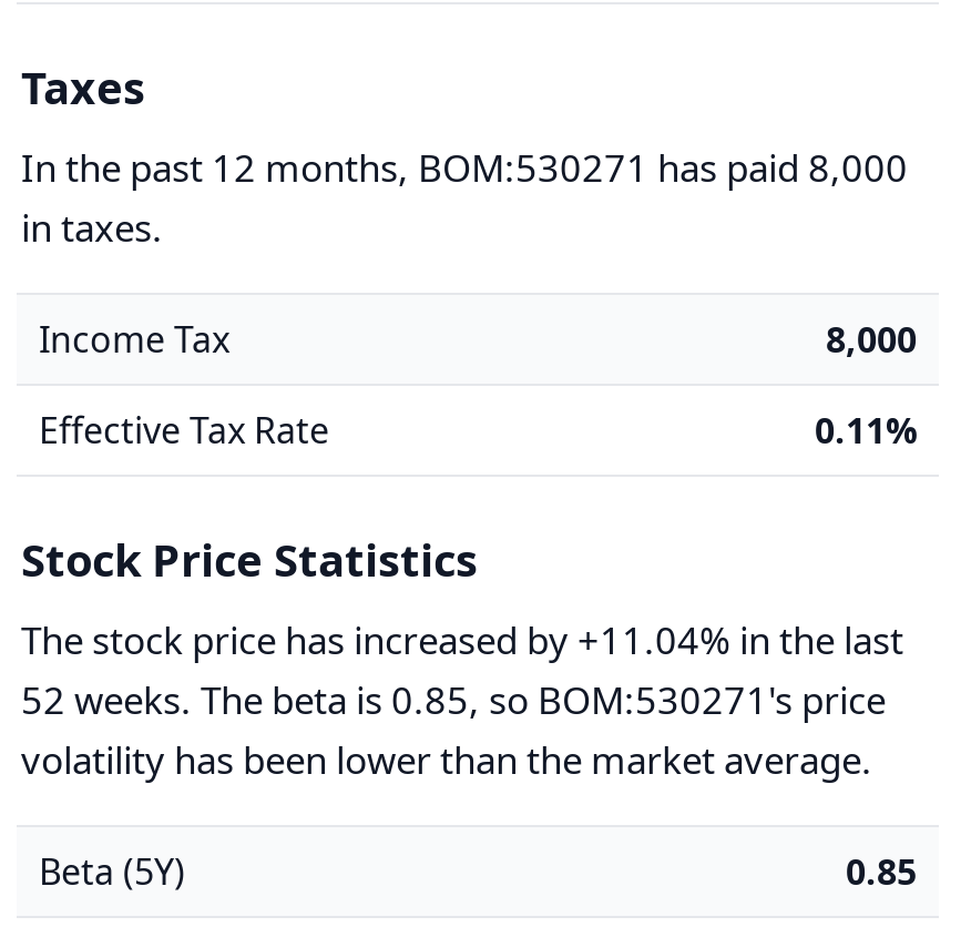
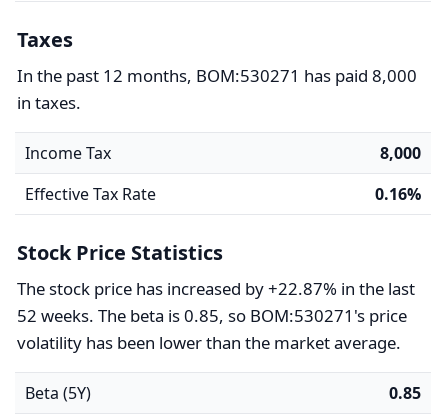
[815,406,917,455] 0.11% -> [375,183,421,205] 0.16%
[21,614,903,665] The stock price has increased by +11.04% in the last -> [17,277,415,300] The stock price has increased by +22.87% in the last

